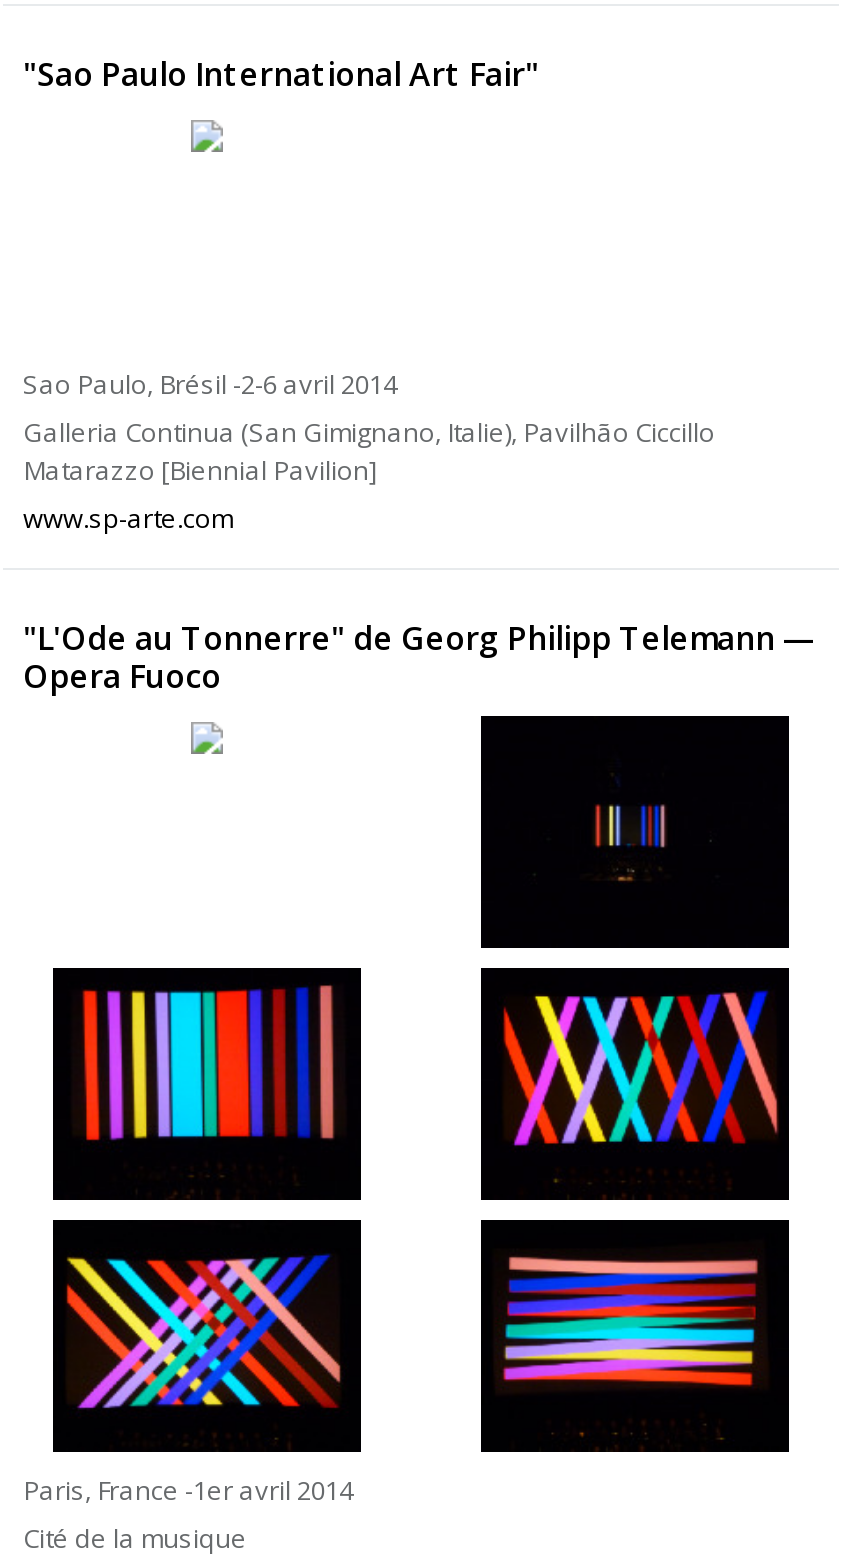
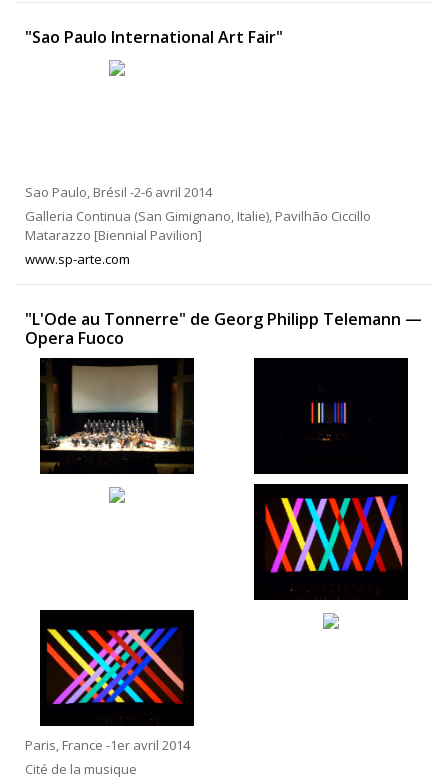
none -> [39,357,195,475] [image]
[51,966,363,1202] [image] -> none
[479,1218,791,1454] [image] -> none

